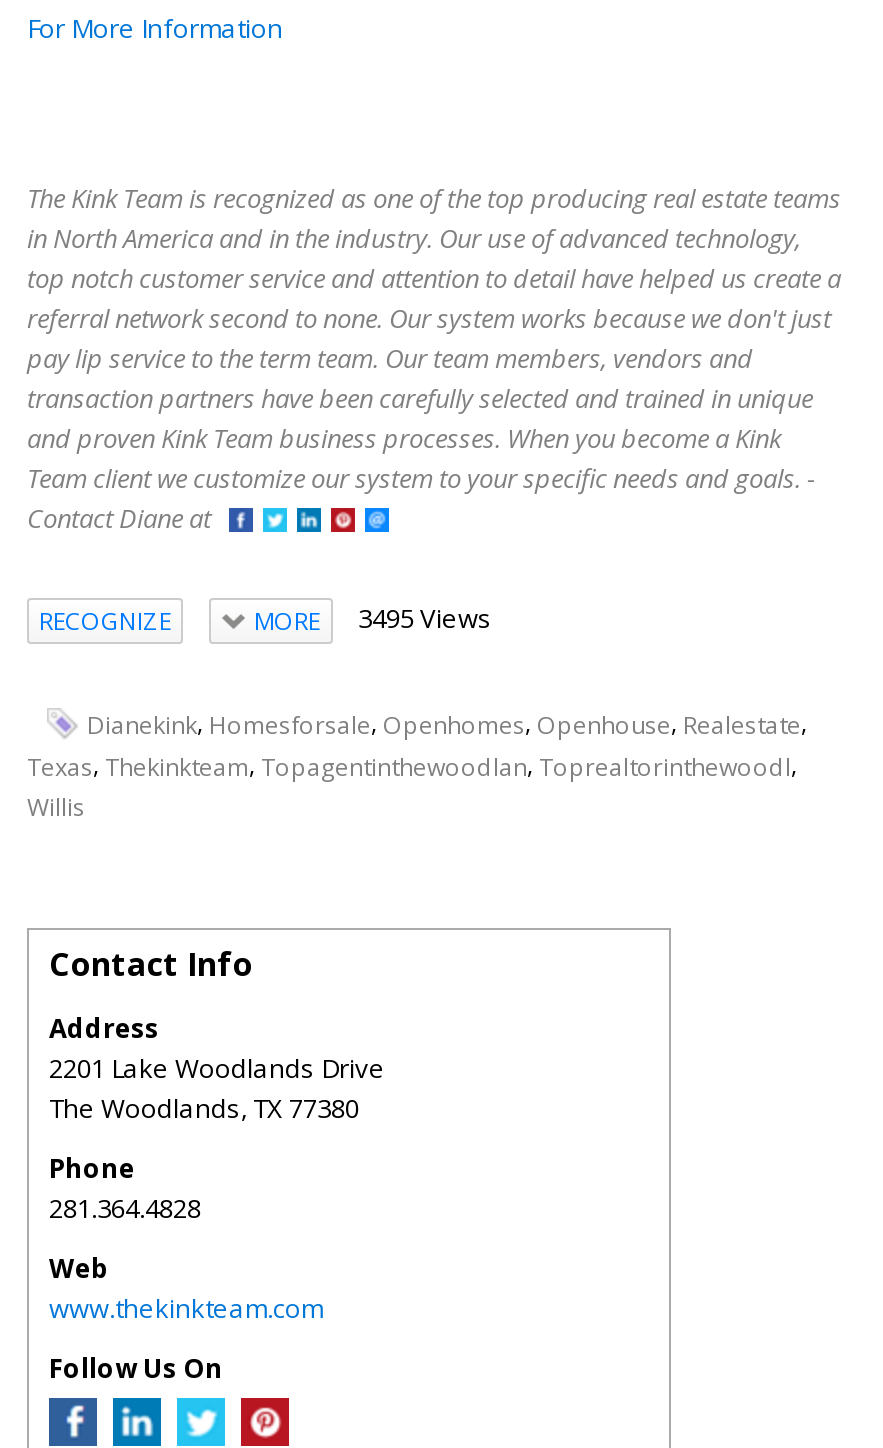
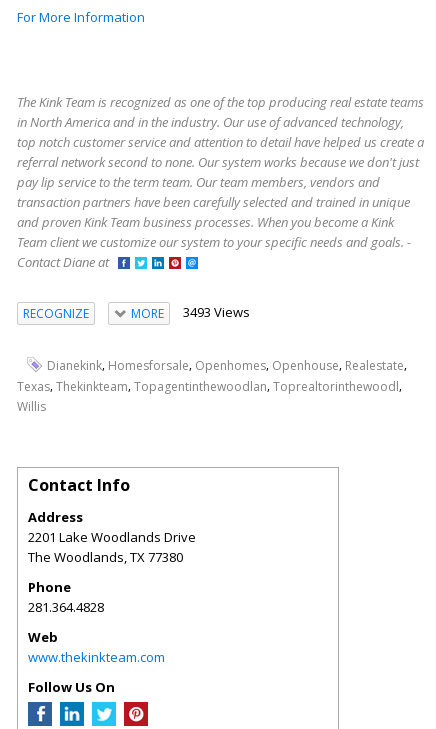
[254,600,492,638] MORE 3495 Views -> [130,303,249,322] MORE 3493 Views

